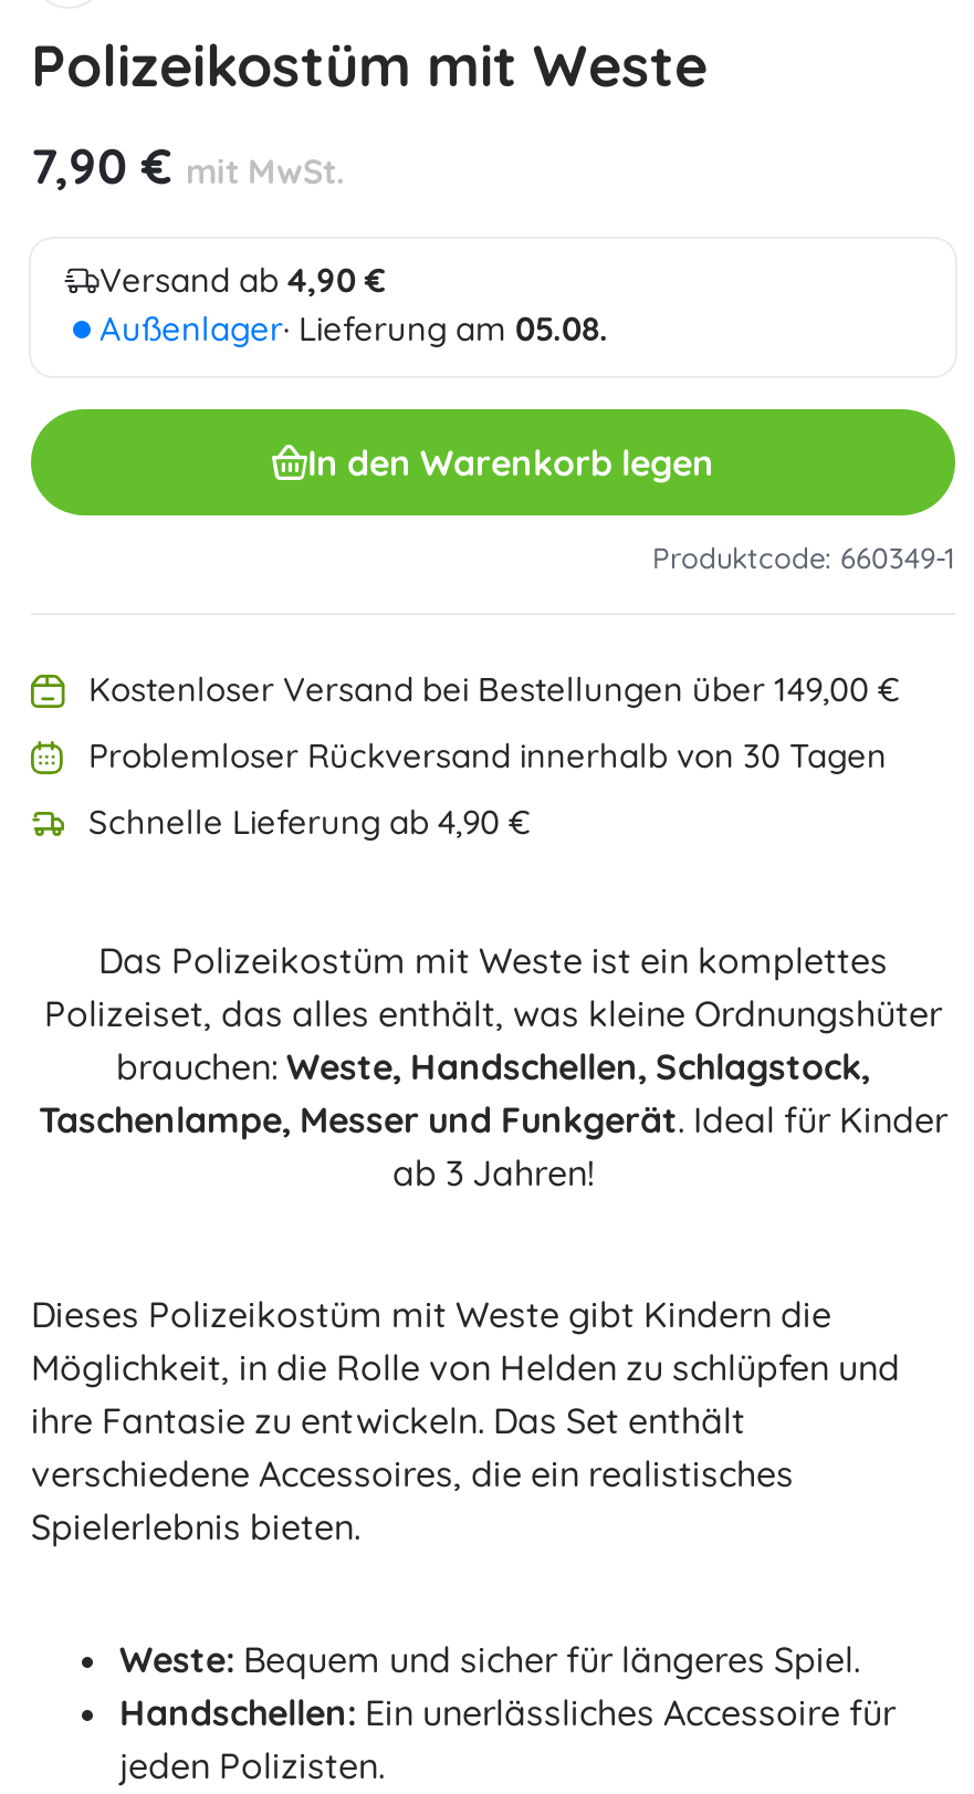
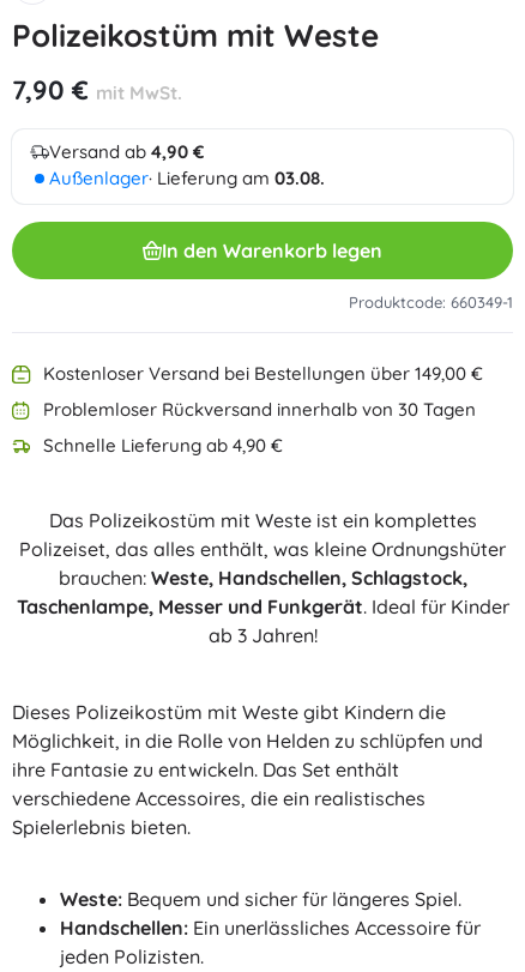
[100,307,608,350] Außenlager · Lieferung am 05.08. -> [49,167,325,189] Außenlager · Lieferung am 03.08.

